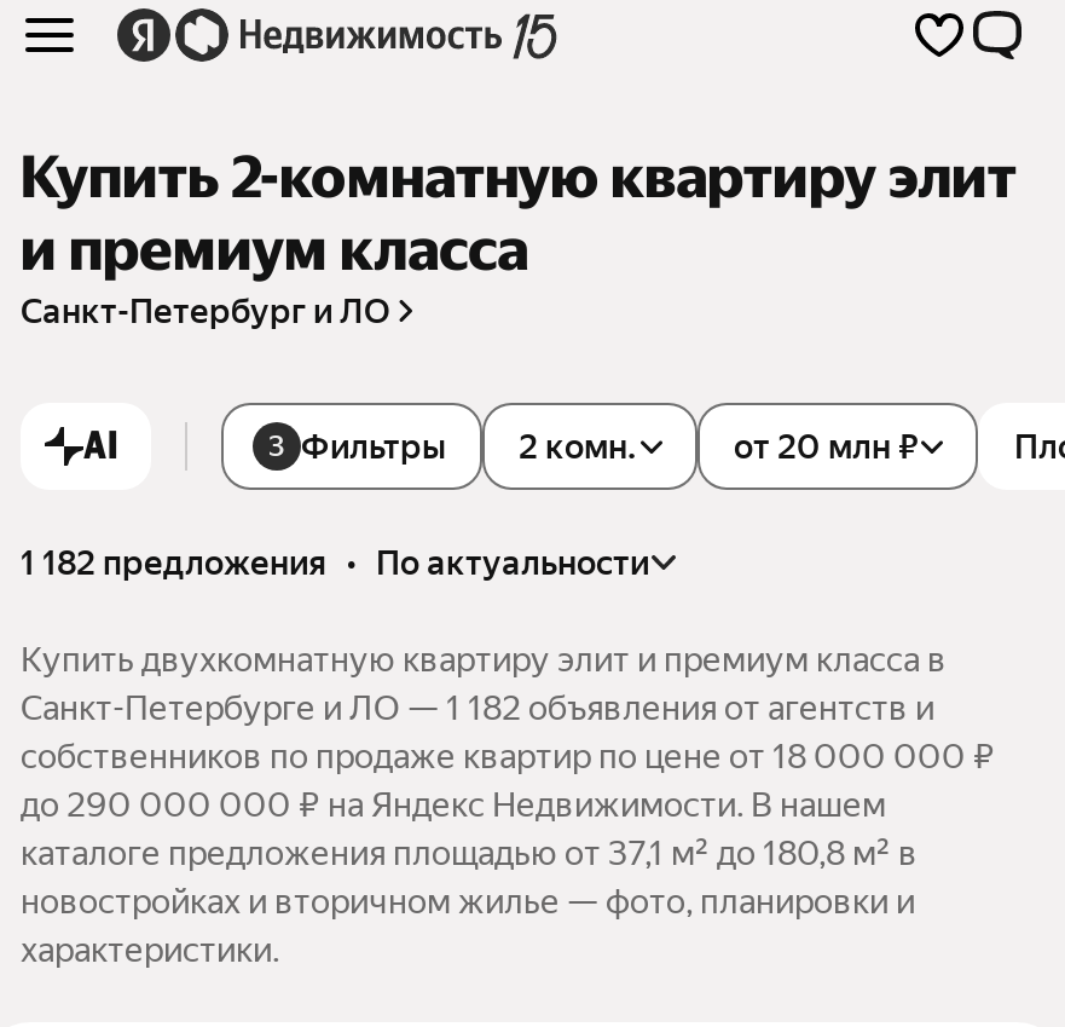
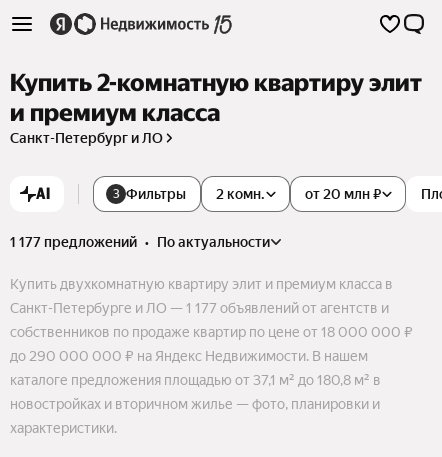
[21,543,649,581] 1 182 предложения • по актуальности -> [10,234,270,250] 1 177 предложений • по актуальности
[21,688,934,727] Санкт-Петербурге и ЛО — 1 182 объявления от агентств и -> [10,300,389,316] Санкт-Петербурге и ЛО — 1 177 объявлений от агентств и

